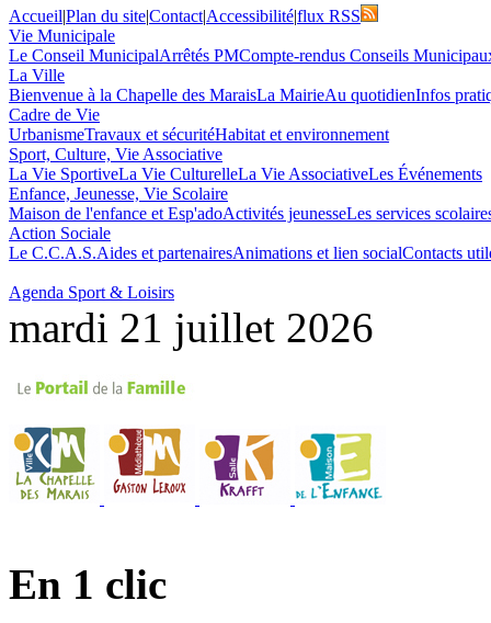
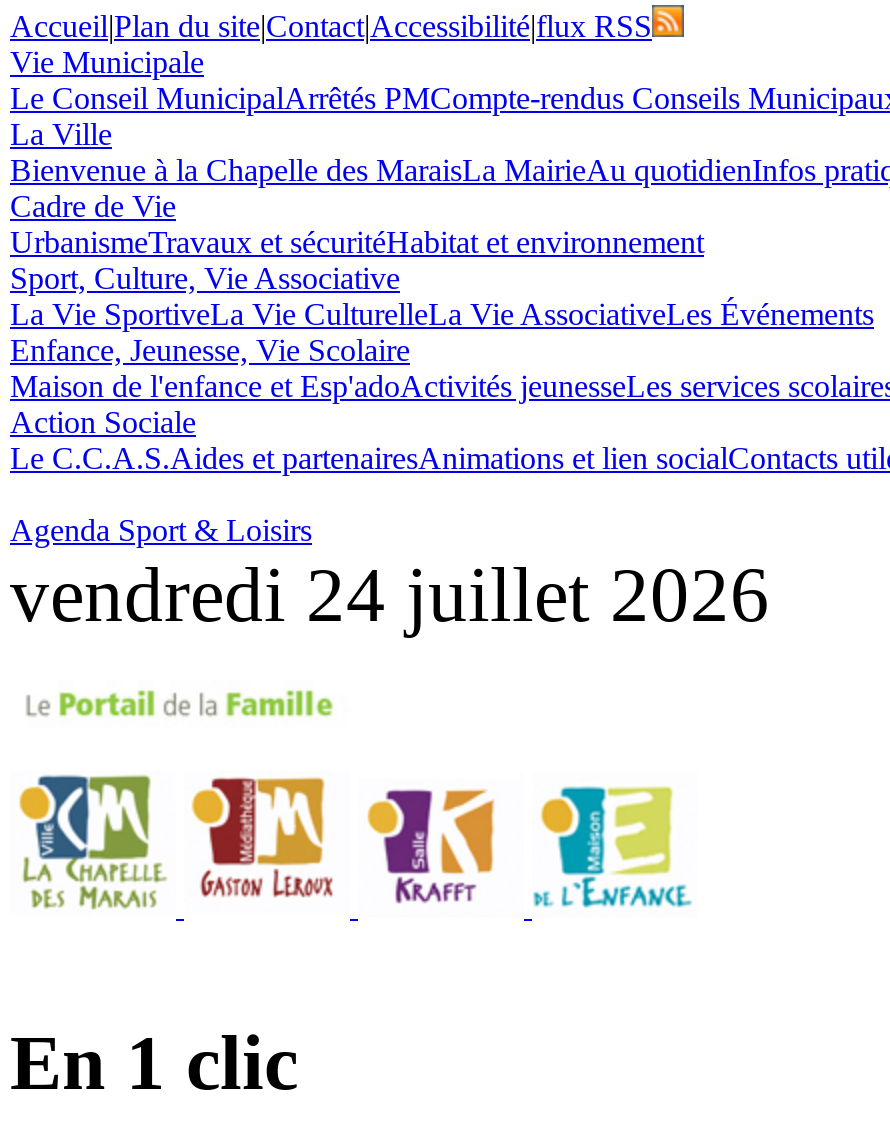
[9,304,374,351] mardi 21 juillet 2026 -> [10,551,770,637] vendredi 24 juillet 2026

